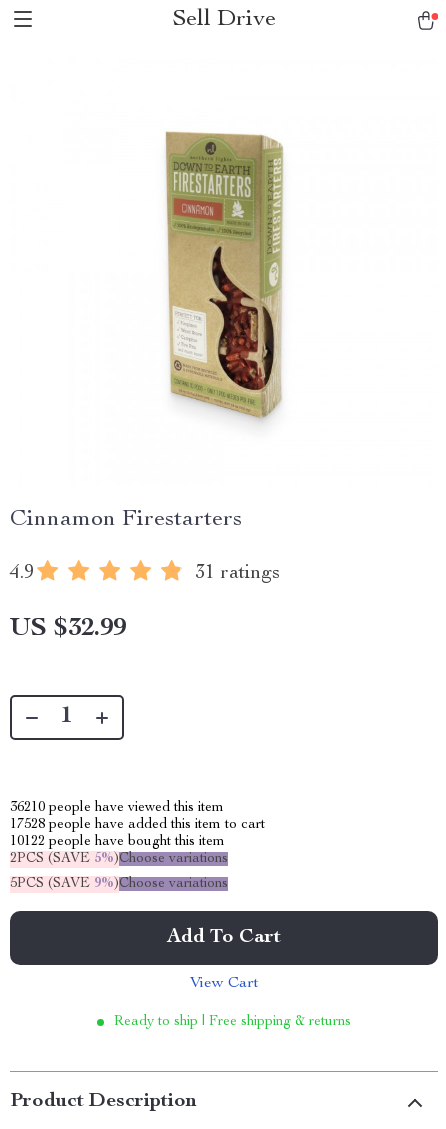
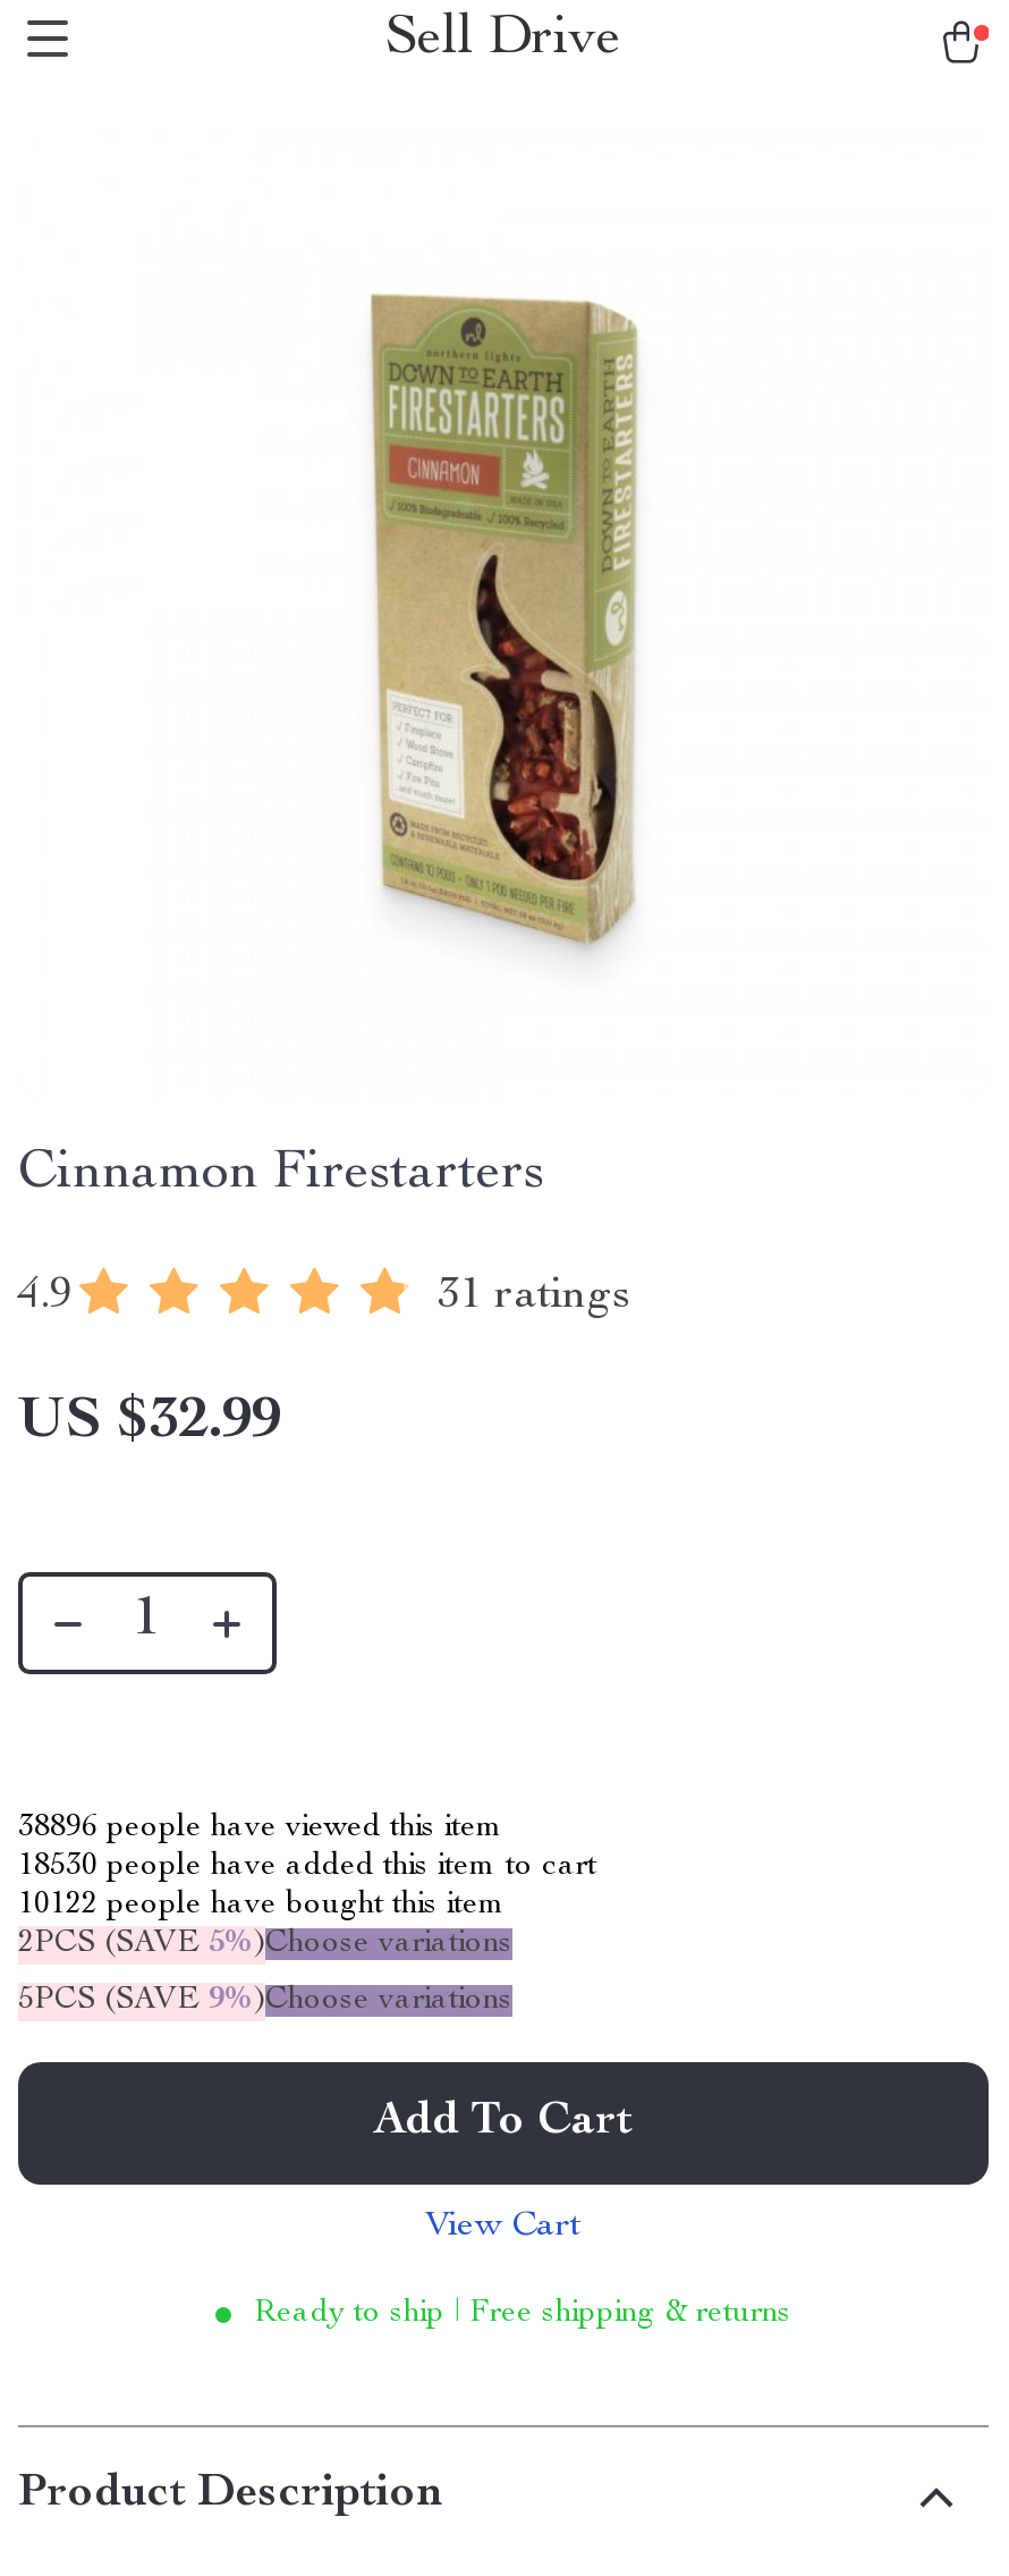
[10,801,224,815] 36210 people have viewed this item -> [18,1813,503,1844] 38896 people have viewed this item
[10,818,265,832] 17528 people have added this item to cart -> [18,1851,596,1883] 18530 people have added this item to cart

